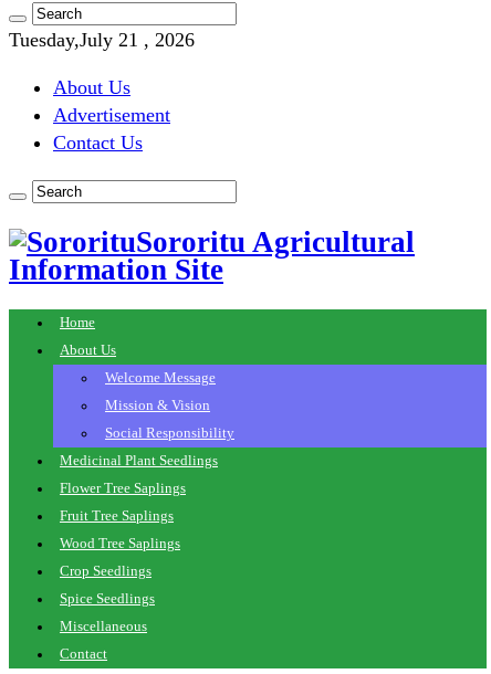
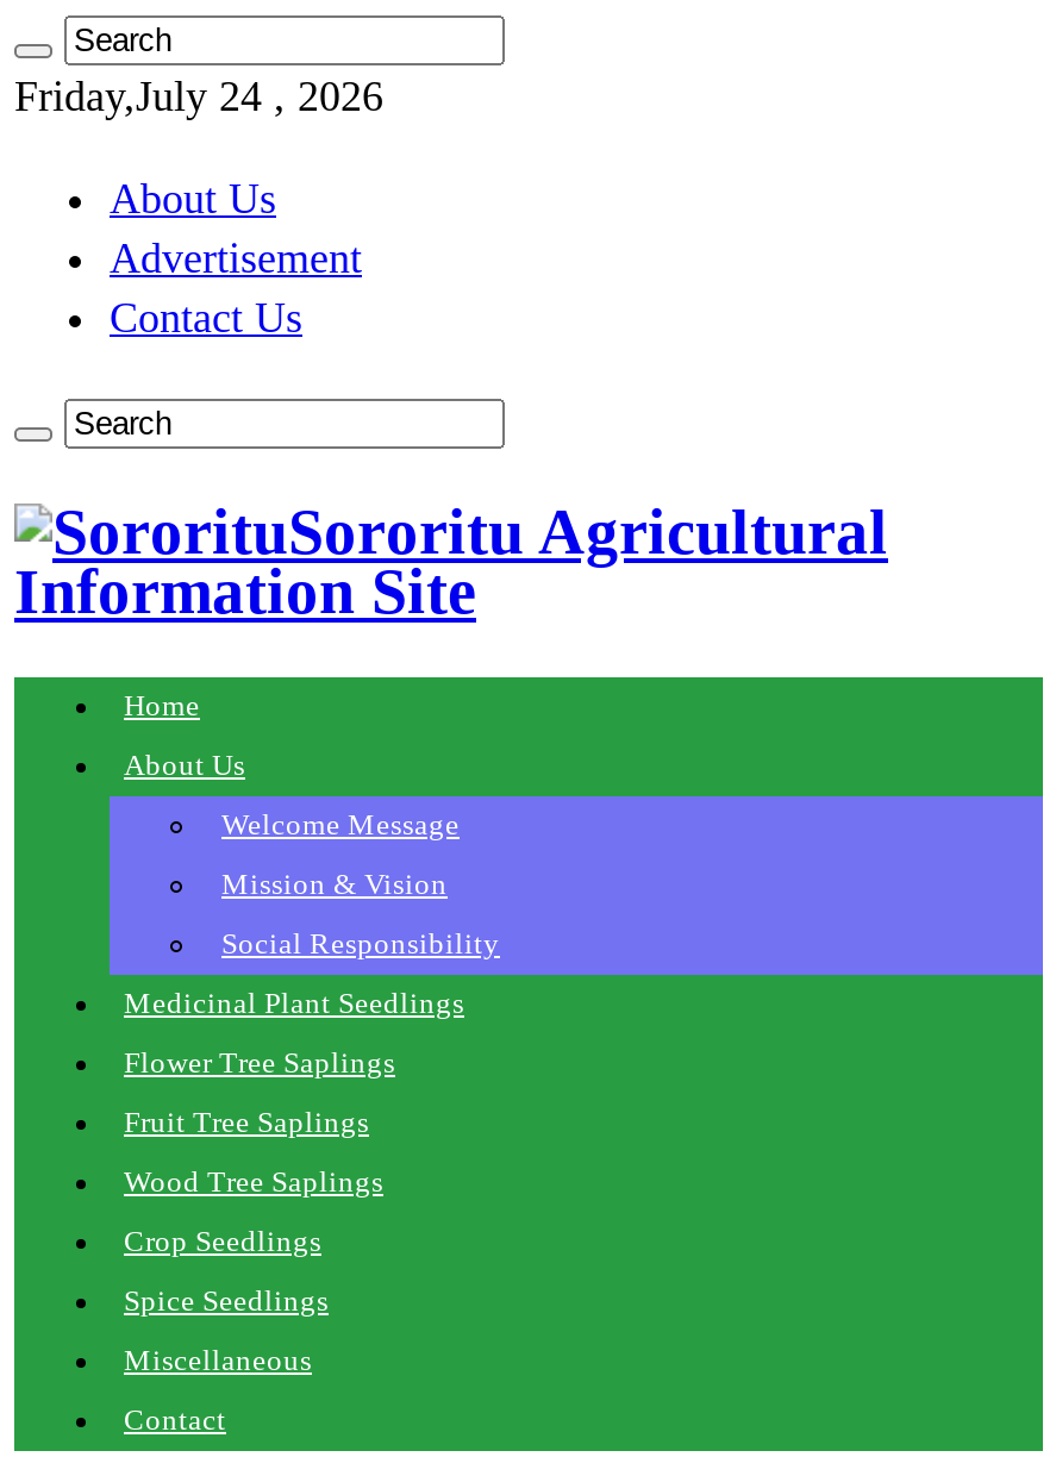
[9,29,195,51] Tuesday,July 21 , 2026 -> [14,73,383,120] Friday,July 24 , 2026

